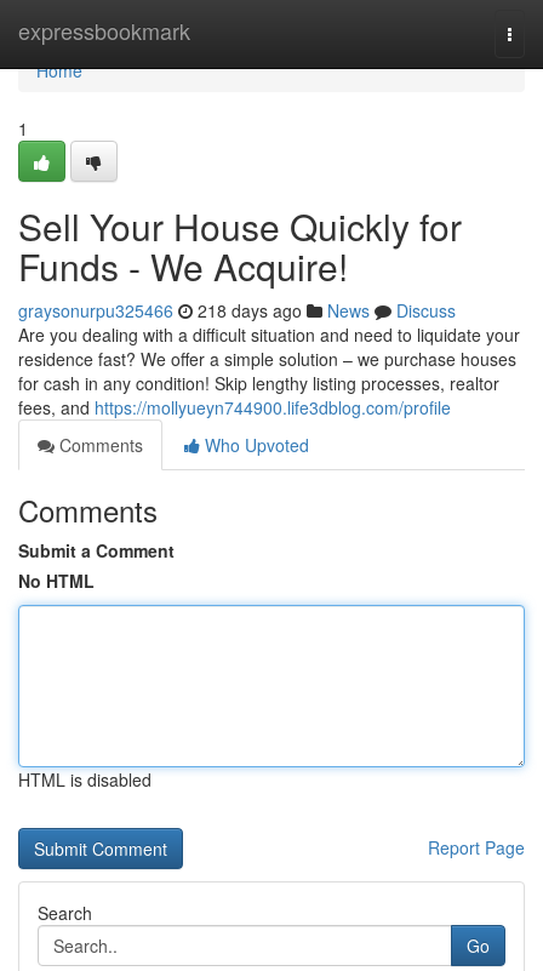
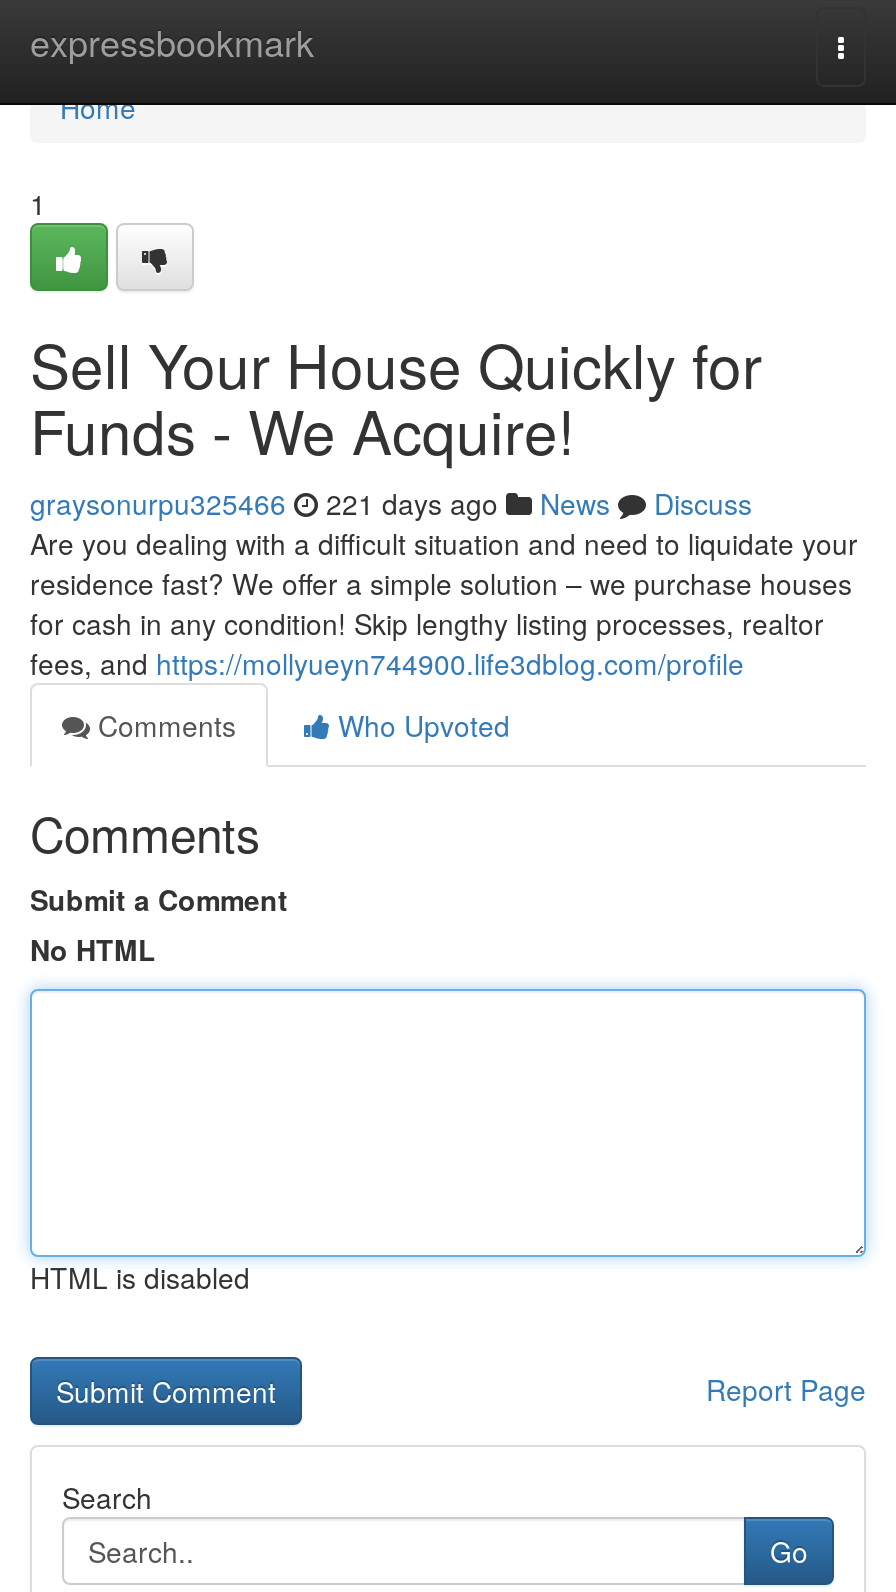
[18,298,456,322] graysonurpu325466 218 days ago News Discuss -> [30,483,752,523] graysonurpu325466 221 days ago News Discuss

